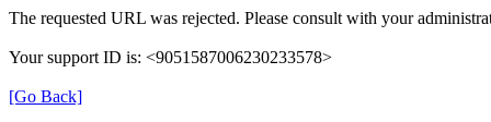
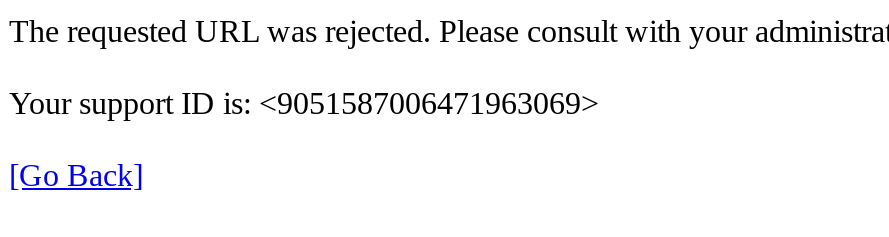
[9,48,332,66] Your support ID is: <9051587006230233578> -> [9,86,599,120] Your support ID is: <9051587006471963069>

